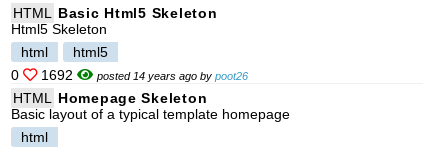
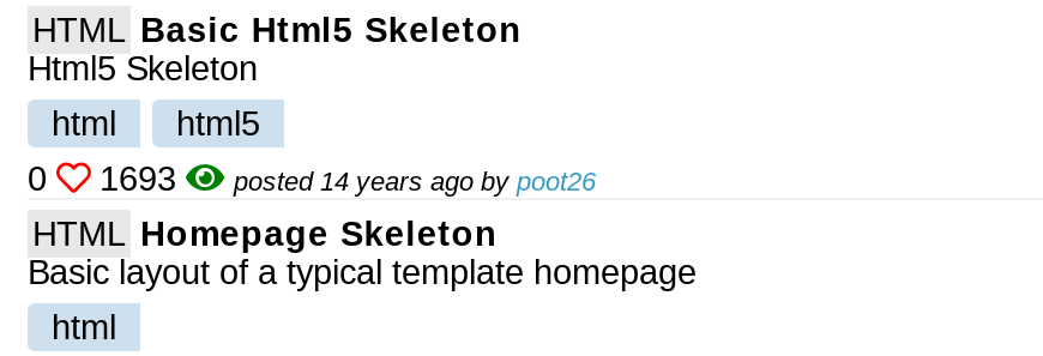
[11,67,248,83] 0 1692 posted 14 years ago by poot26 -> [28,160,596,198] 0 1693 posted 14 years ago by poot26

